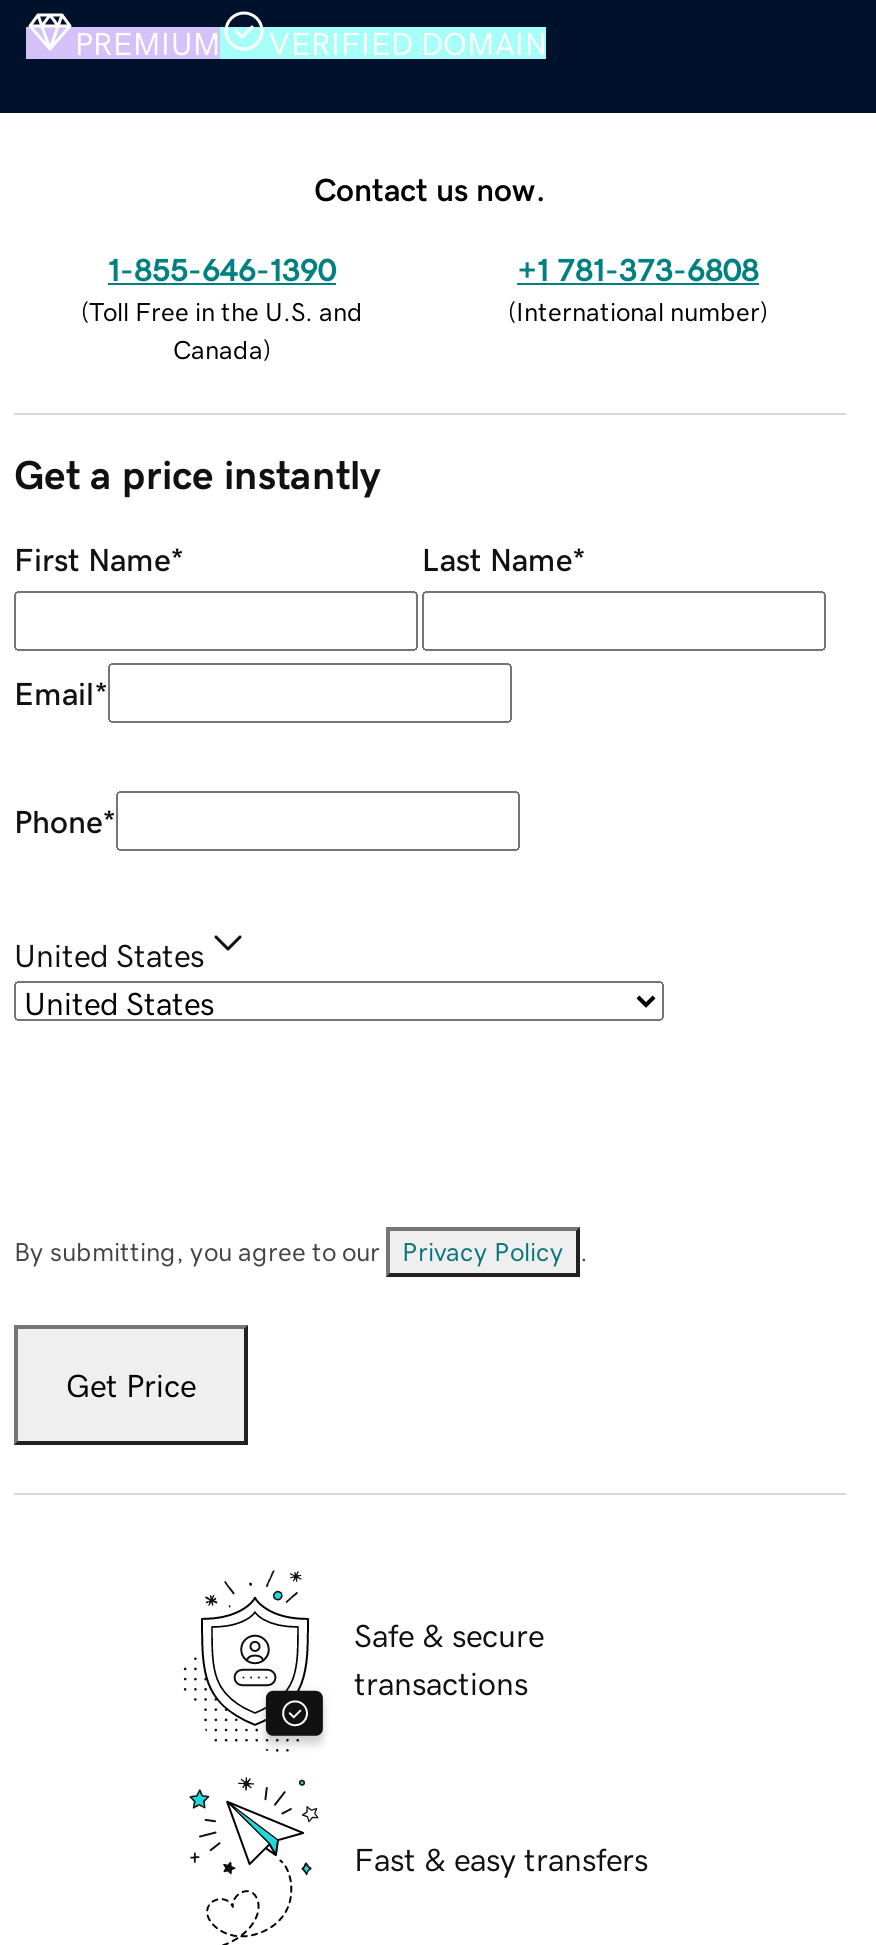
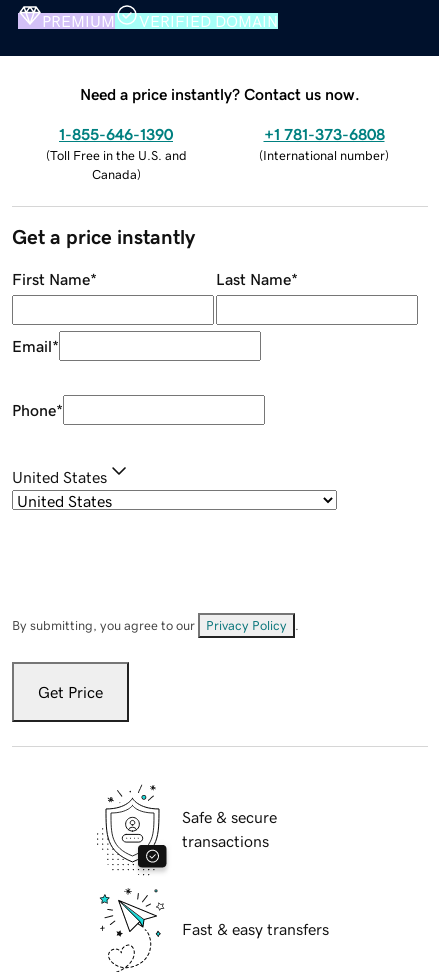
[314,172,546,204] Contact us now. -> [80,86,360,102] Need a price instantly? Contact us now.

